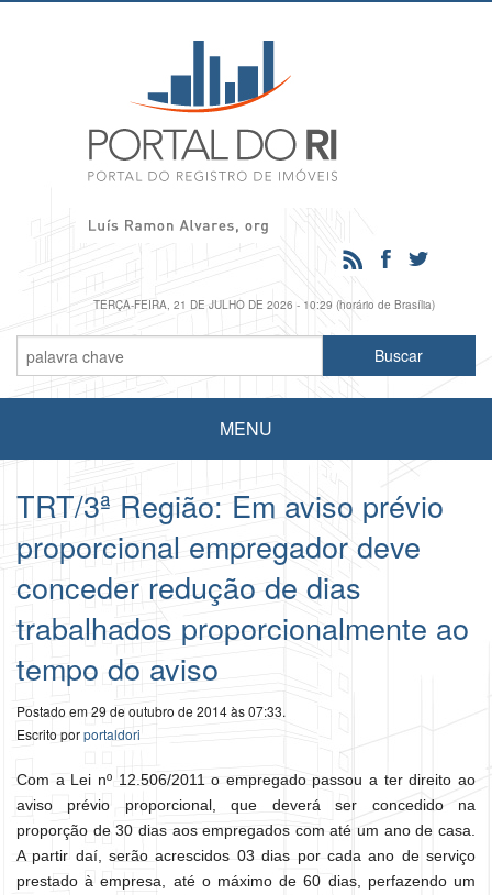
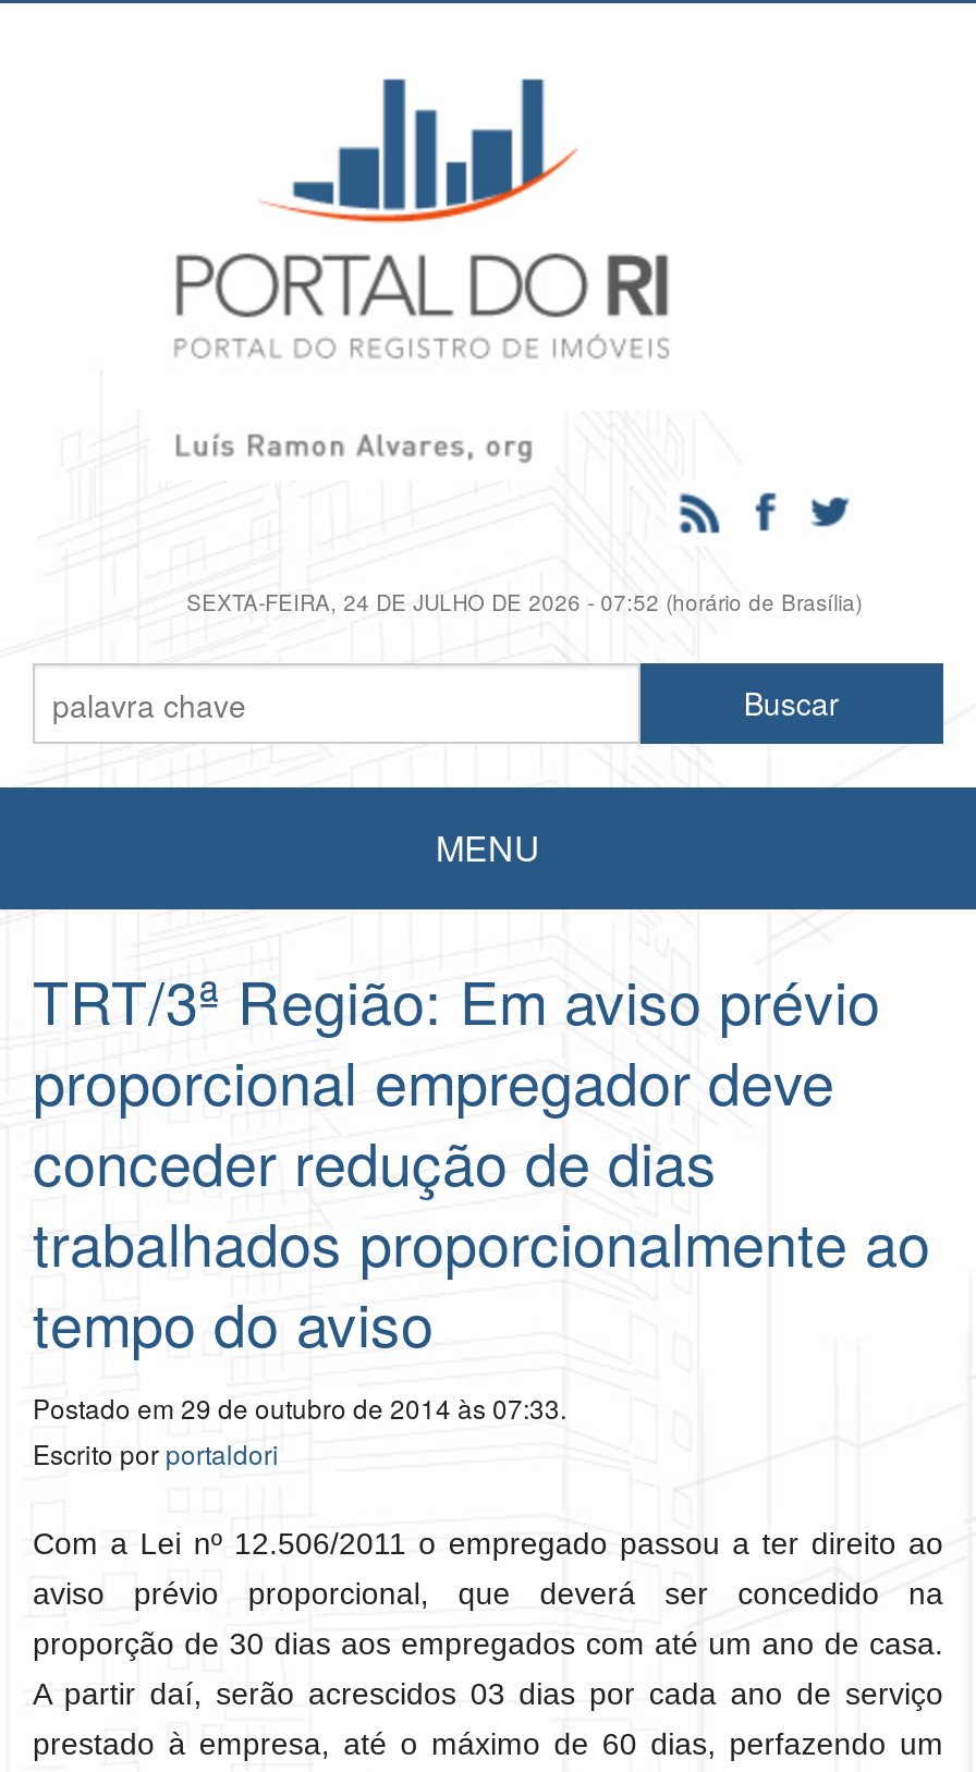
[93,297,435,312] TERÇA-FEIRA, 21 DE JULHO DE 2026 - 10:29 (horário de Brasília) -> [187,587,862,618] SEXTA-FEIRA, 24 DE JULHO DE 2026 - 07:52 (horário de Brasília)

